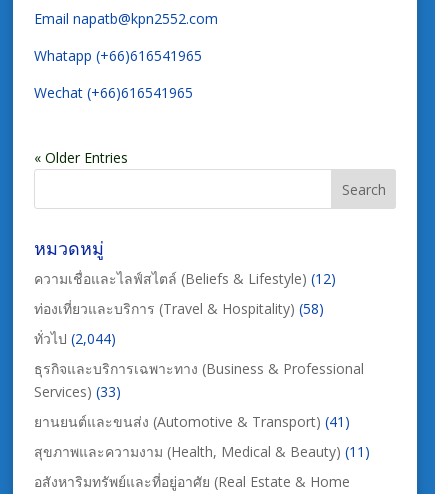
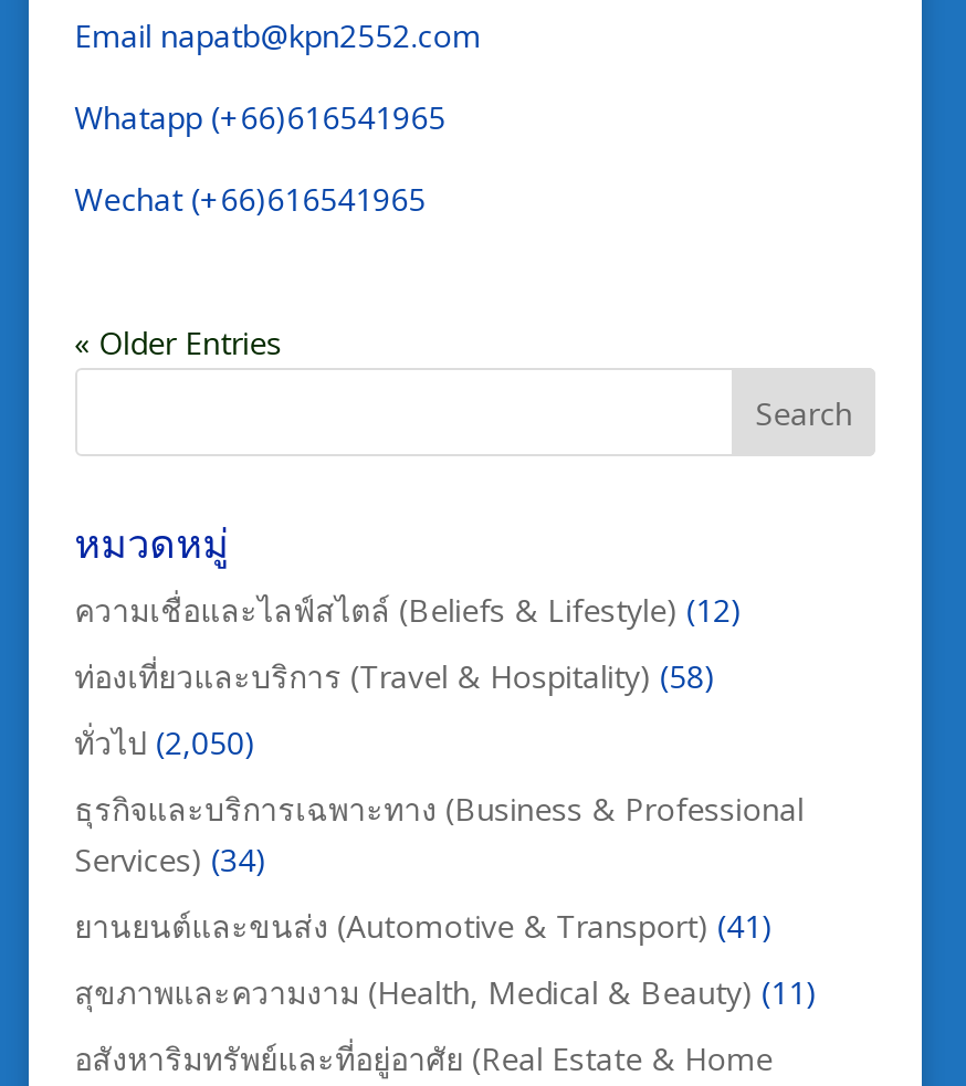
[34,329,116,348] ทั่วไป(2,044) -> [74,721,256,763] ทั่วไป(2,050)
[34,382,121,401] Services) (33) -> [74,839,267,881] Services) (34)

